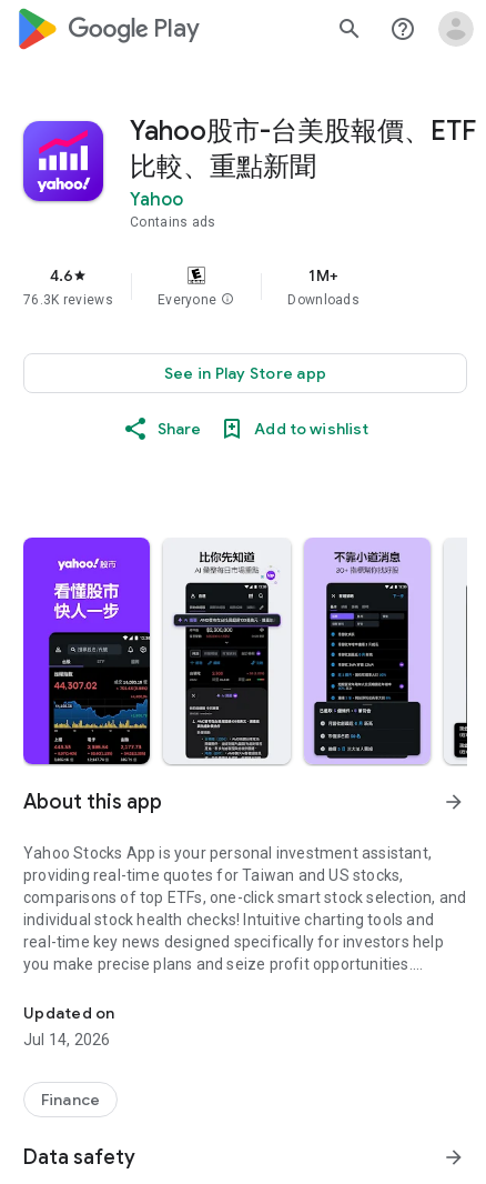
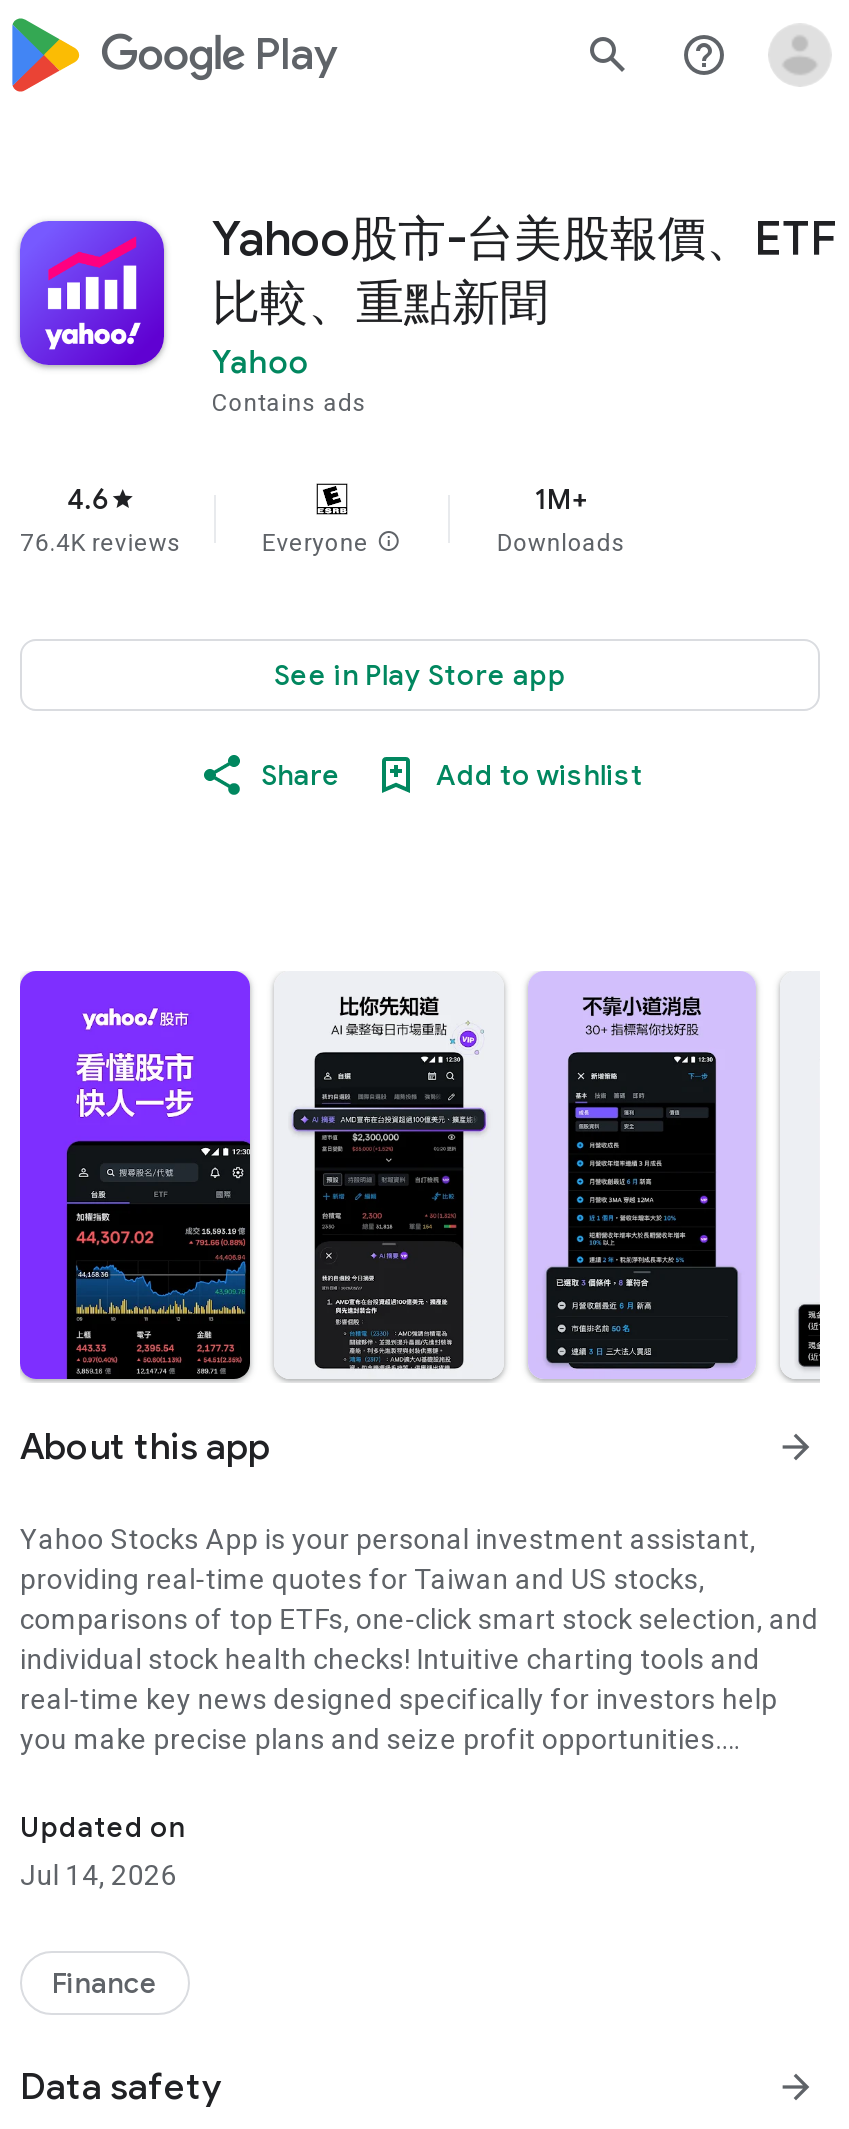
[23,292,113,308] 76.3K reviews -> [20,529,182,557] 76.4K reviews

